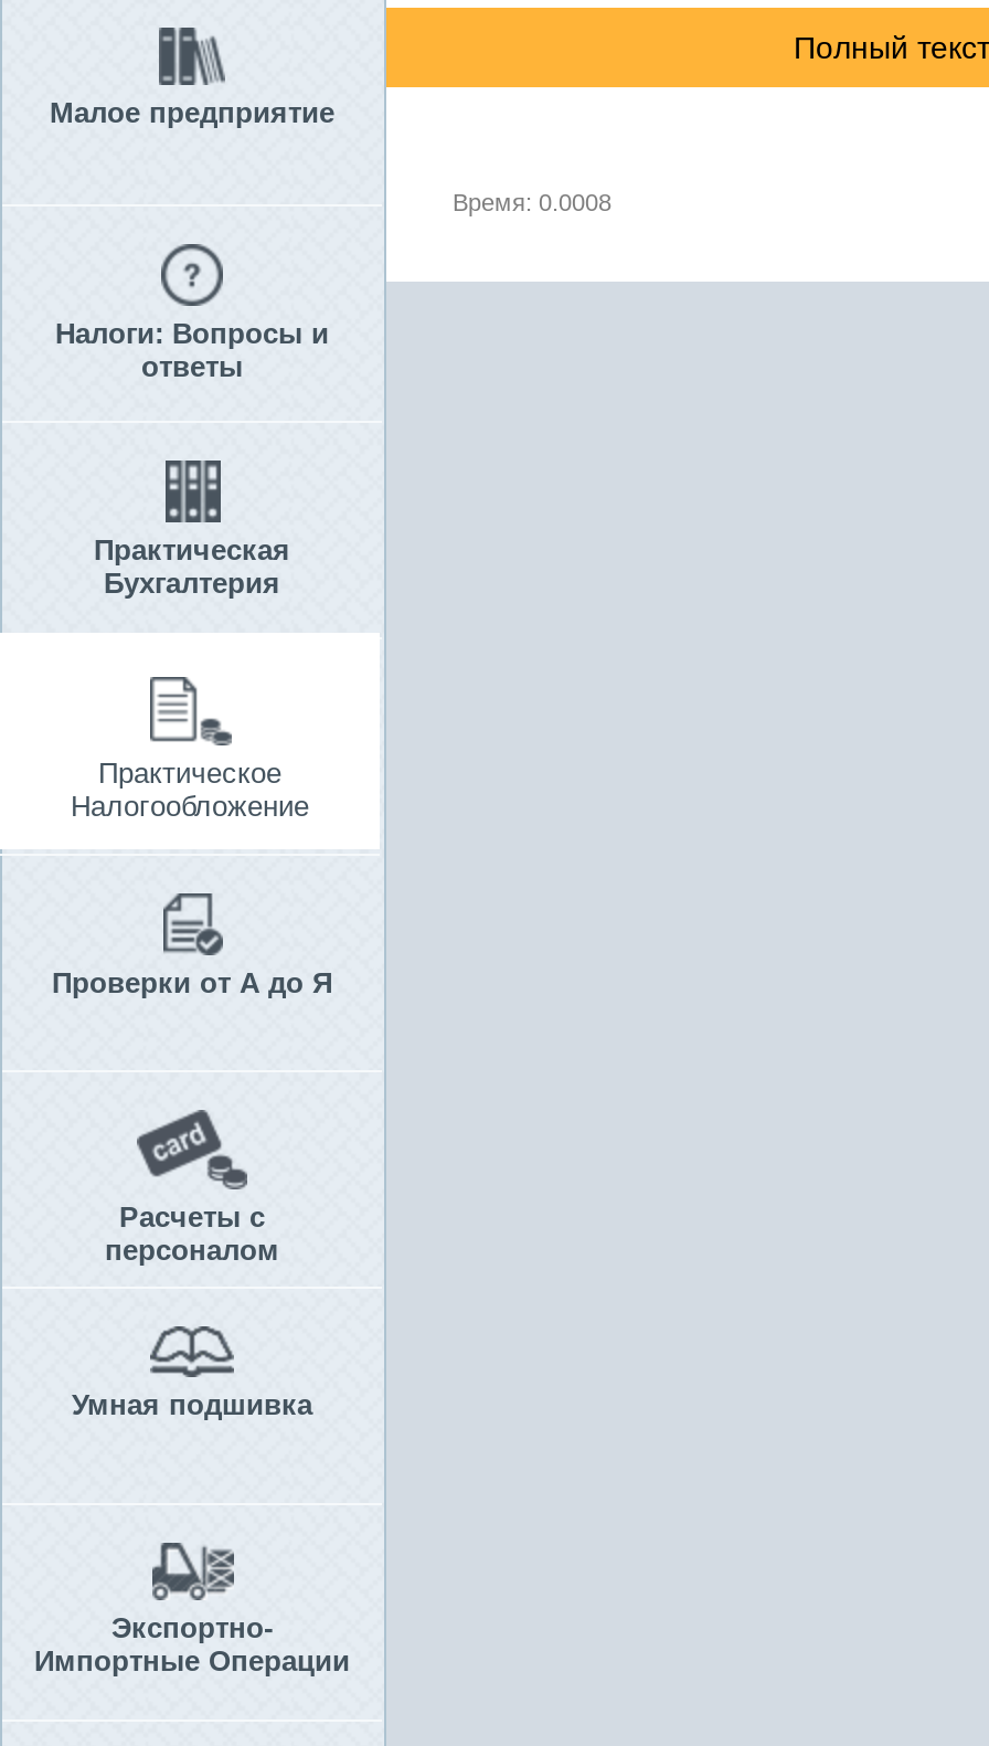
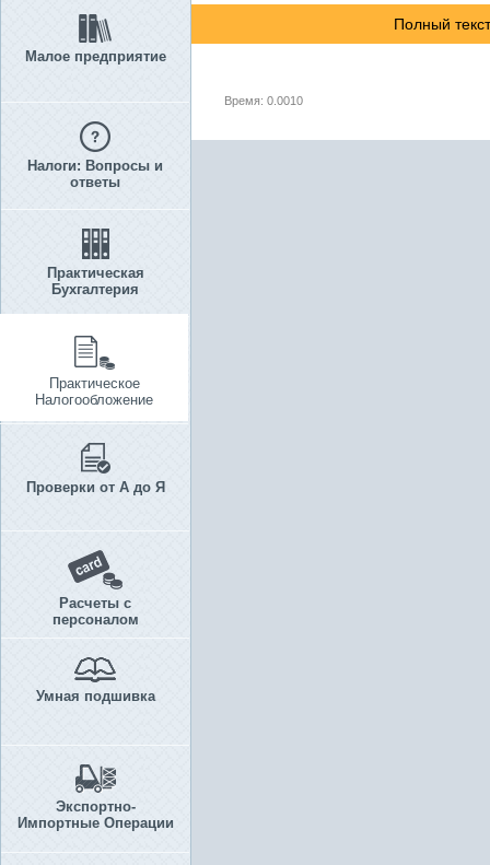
[453,189,612,215] Время: 0.0008 -> [224,94,303,107] Время: 0.0010

